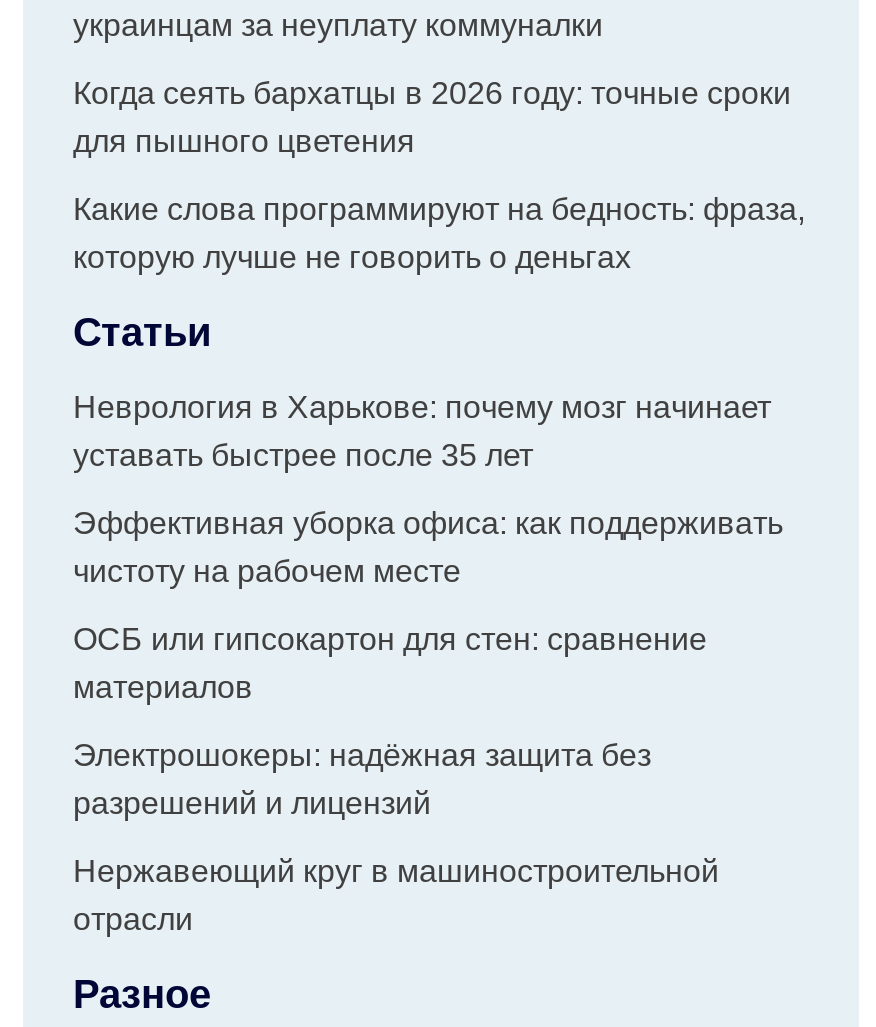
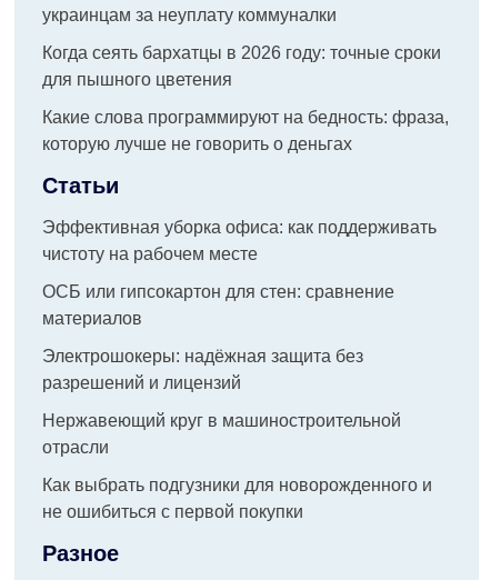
[73,391,771,473] Неврология в Харькове: почему мозг начинает | уставать быстрее после 35 лет -> none
moved [73,507,783,937] -> [42,218,437,457]: Эффективная уборка офиса: как поддерживать | чистоту на рабочем месте | ОСБ или гипсокартон для стен: сравнение | материалов | Электрошокеры: надёжная защита без | разрешений и лицензий | Нержавеющий круг в машиностроительной | отрасли
none -> [42,476,432,521] Как выбрать подгузники для новорожденного и | не ошибиться с первой покупки

